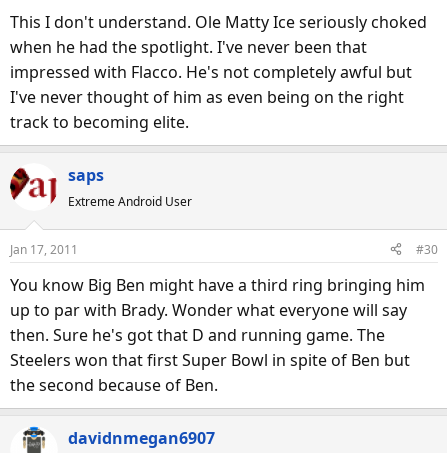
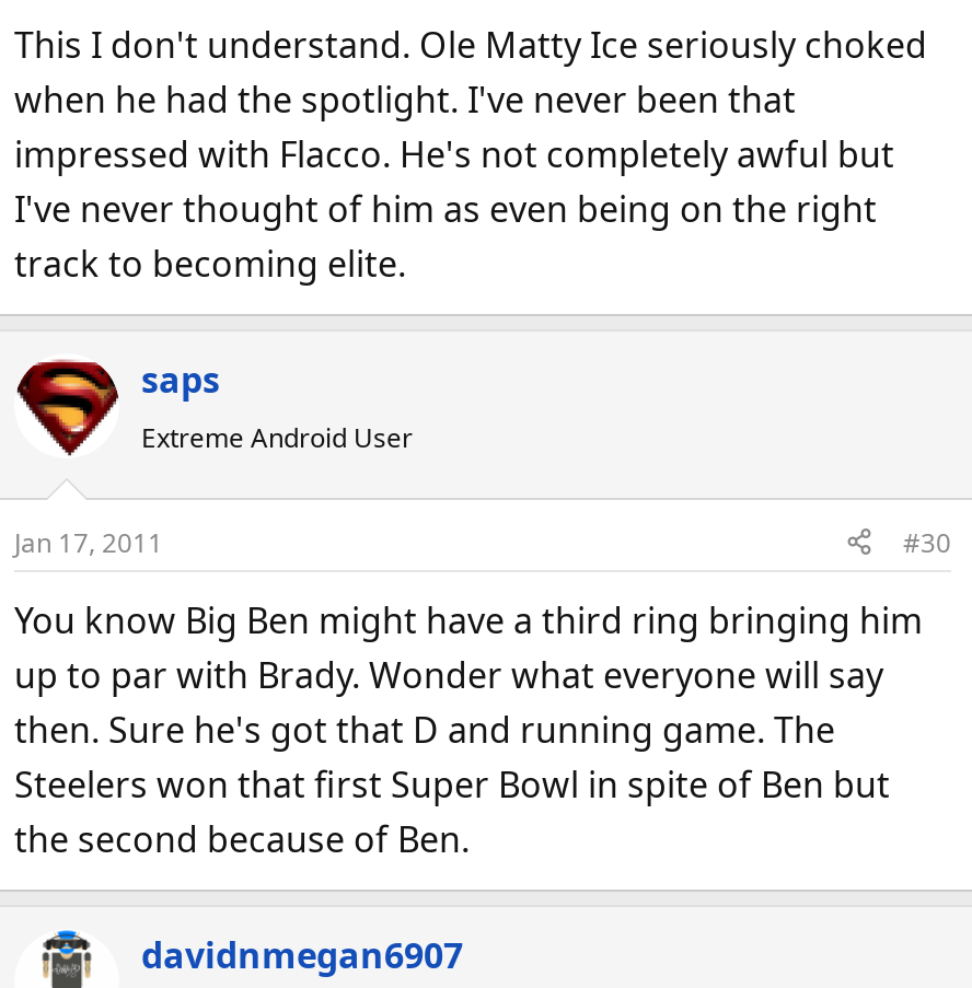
[9,166,57,210] [image] -> [14,358,119,456] [image]

